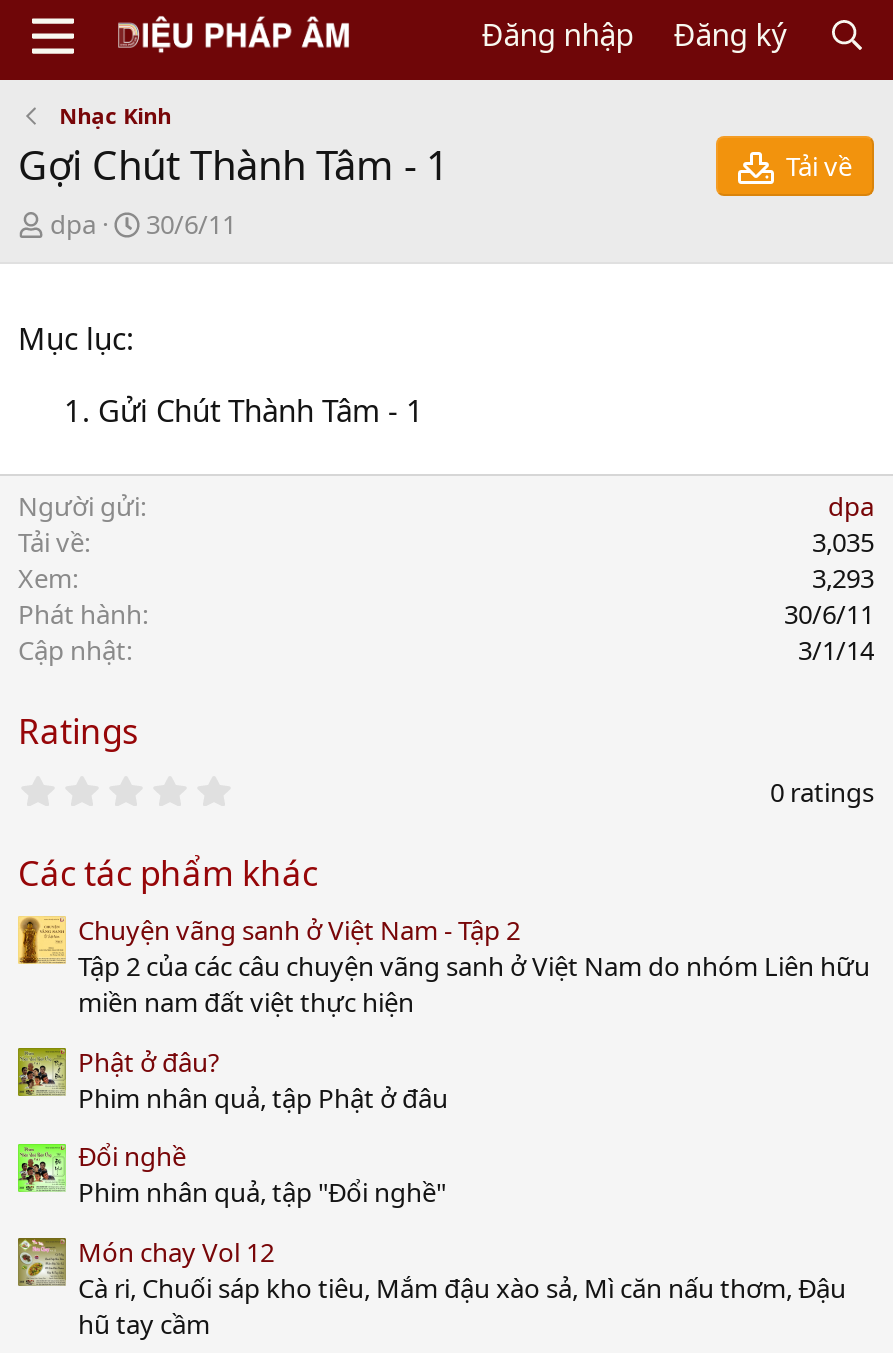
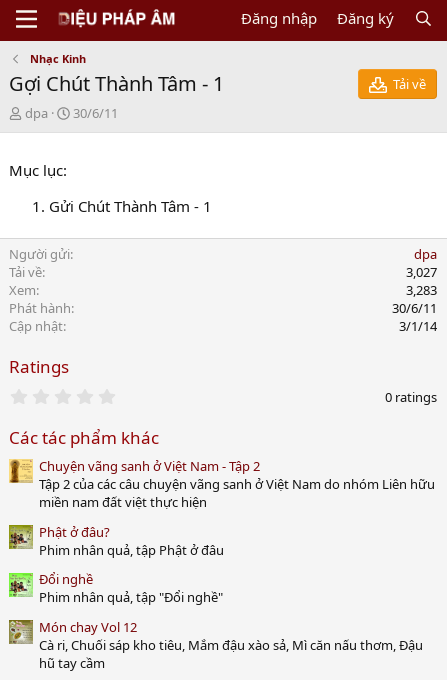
[812,525,874,561] 3,035 -> [406,263,437,281] 3,027
[812,561,874,597] 3,293 -> [406,281,437,299] 3,283

